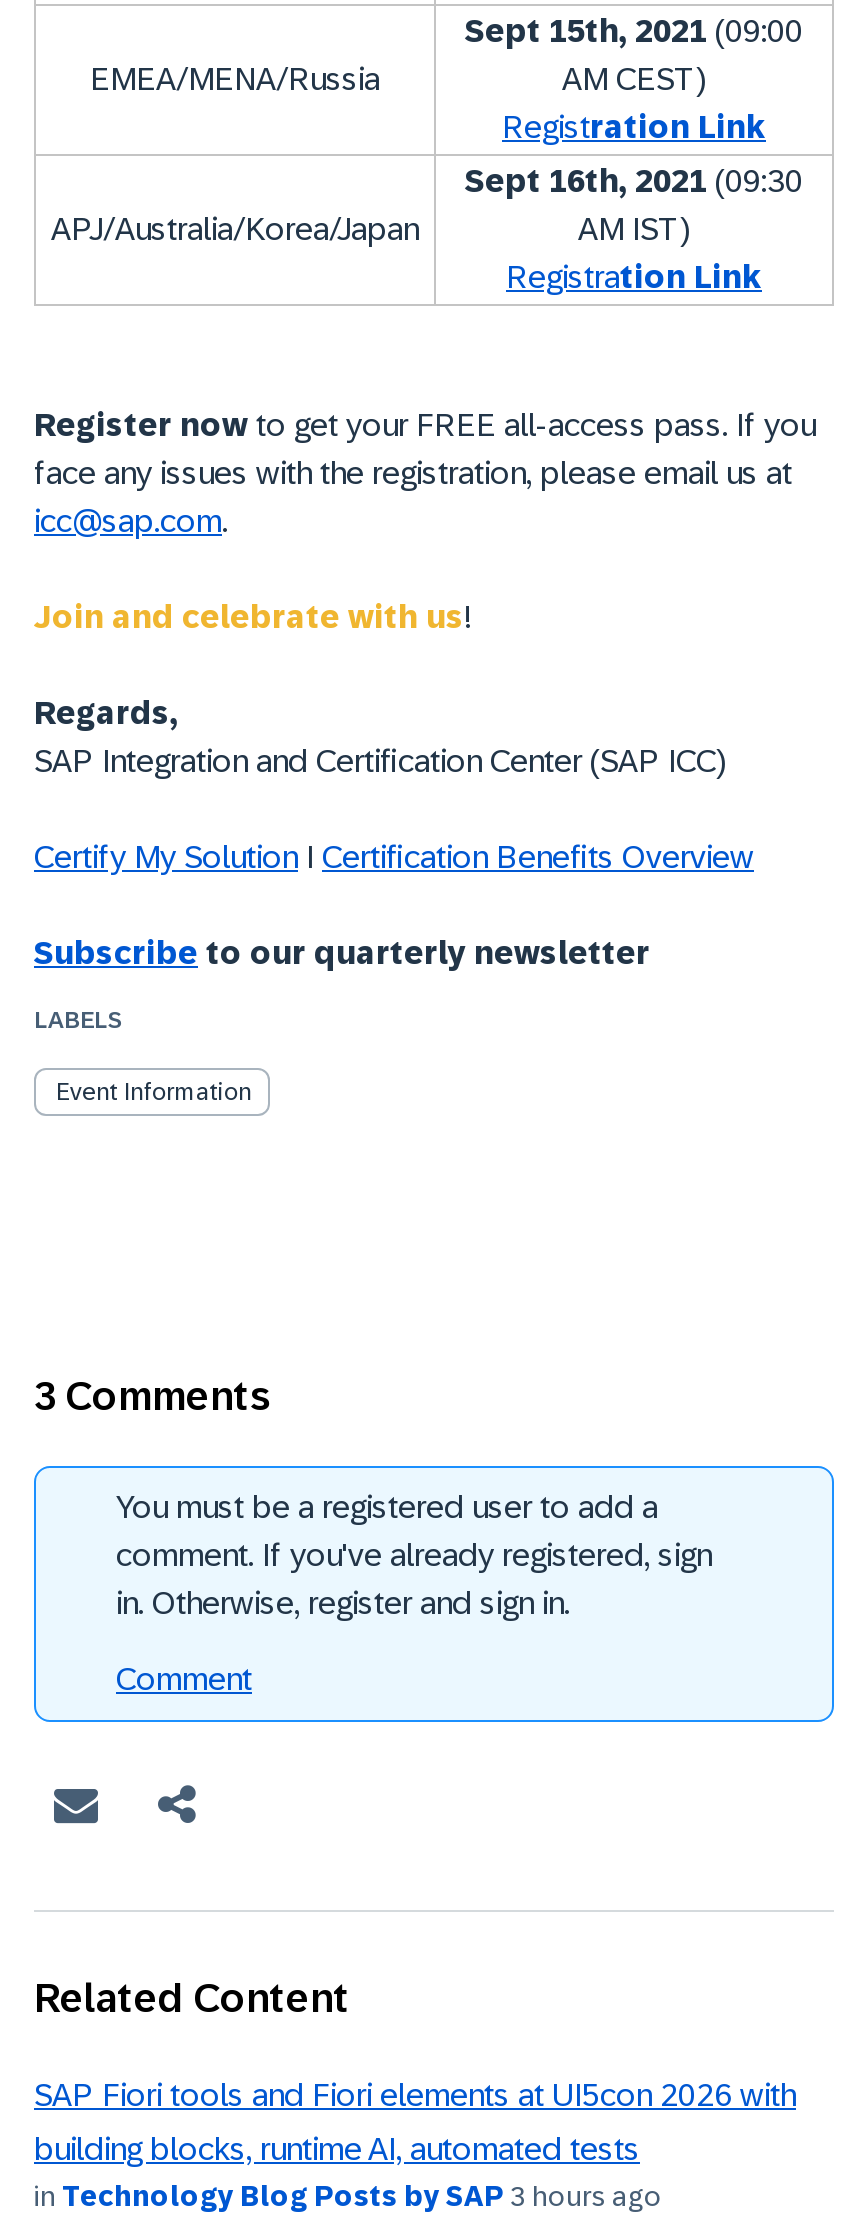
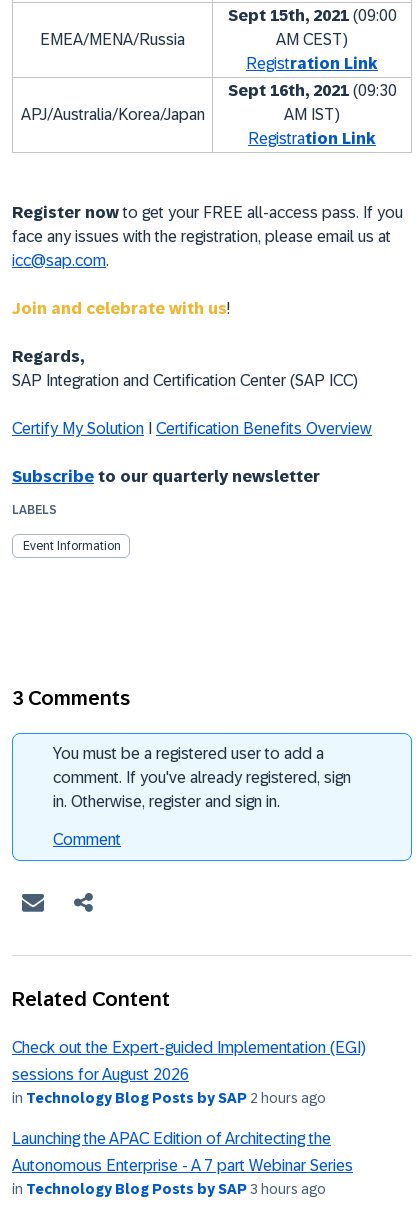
[34,2078,796,2166] SAP Fiori tools and Fiori elements at UI5con 2026 with | building blocks, runtime AI, automated tests -> [12,1039,366,1174] Check out the Expert-guided Implementation (EGI) | sessions for August 2026 | in Technology Blog Posts by SAP 2 hours ago | Launching the APAC Edition of Architecting the | Autonomous Enterprise - A 7 part Webinar Series

